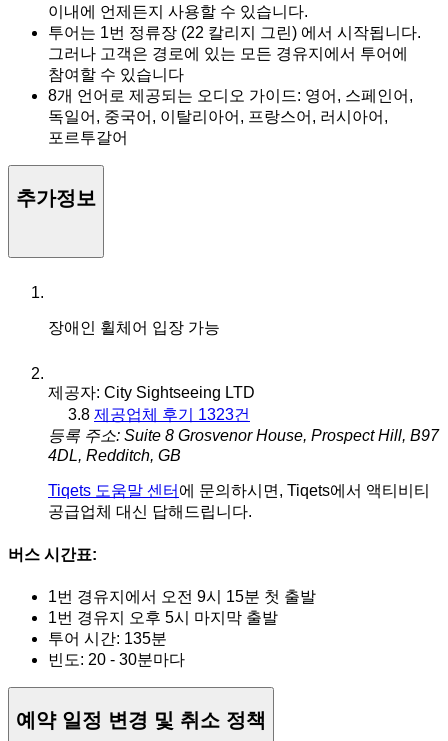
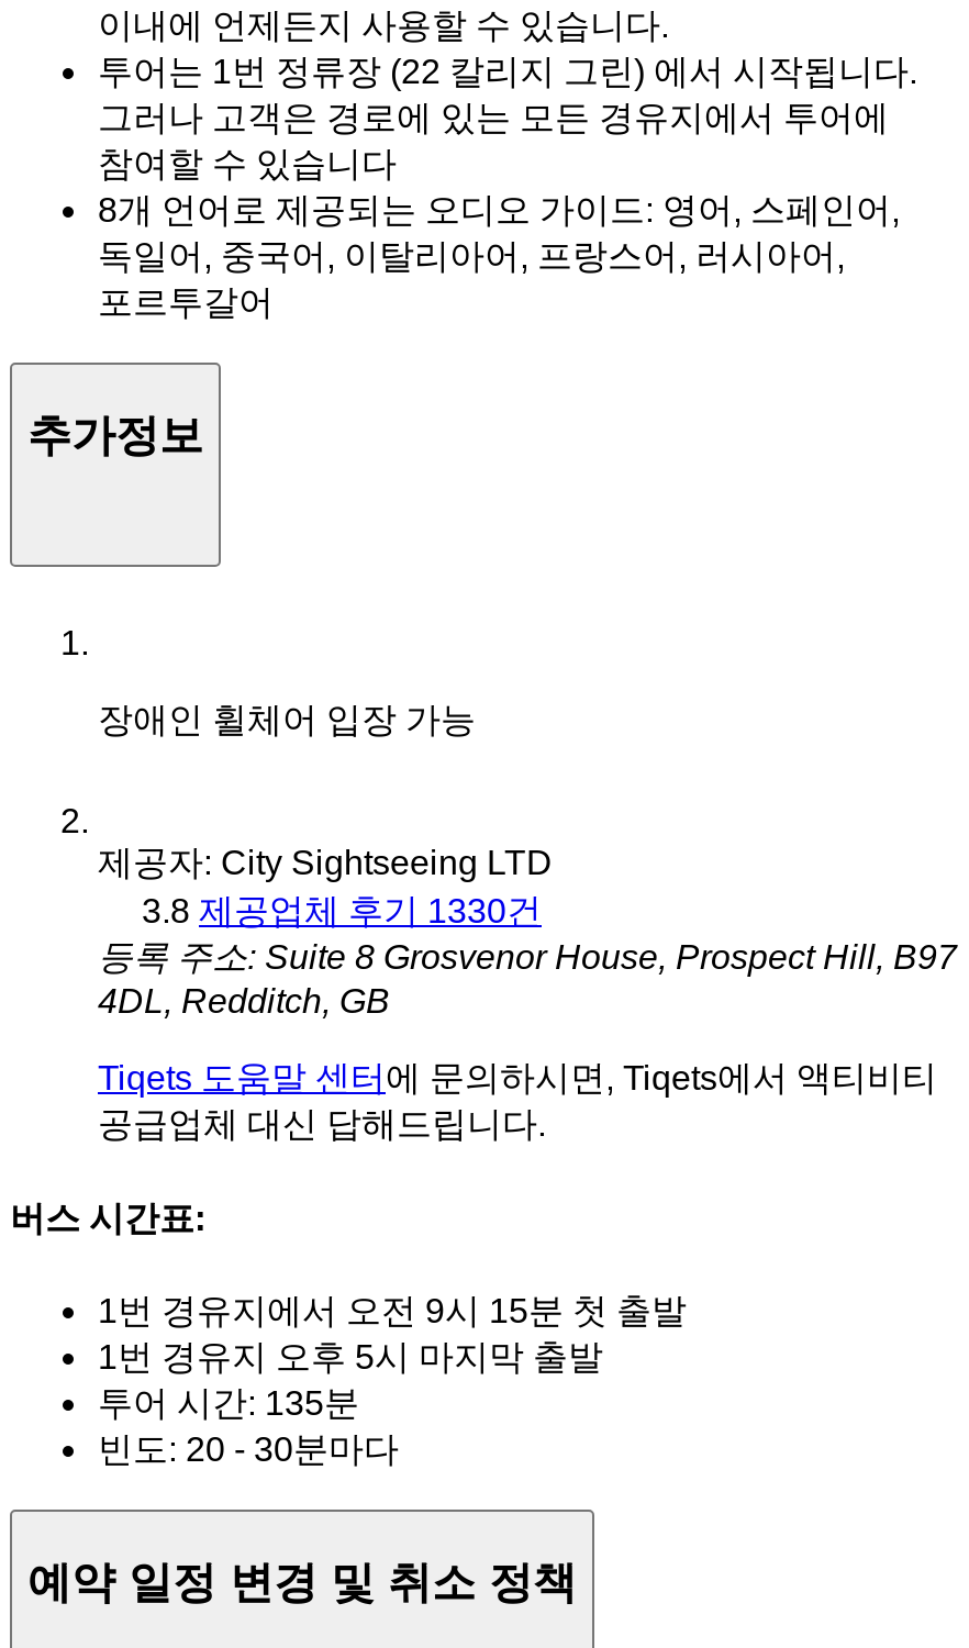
[68,406,250,423] 3.8 제공업체 후기 1323건 -> [142,893,542,930] 3.8 제공업체 후기 1330건

